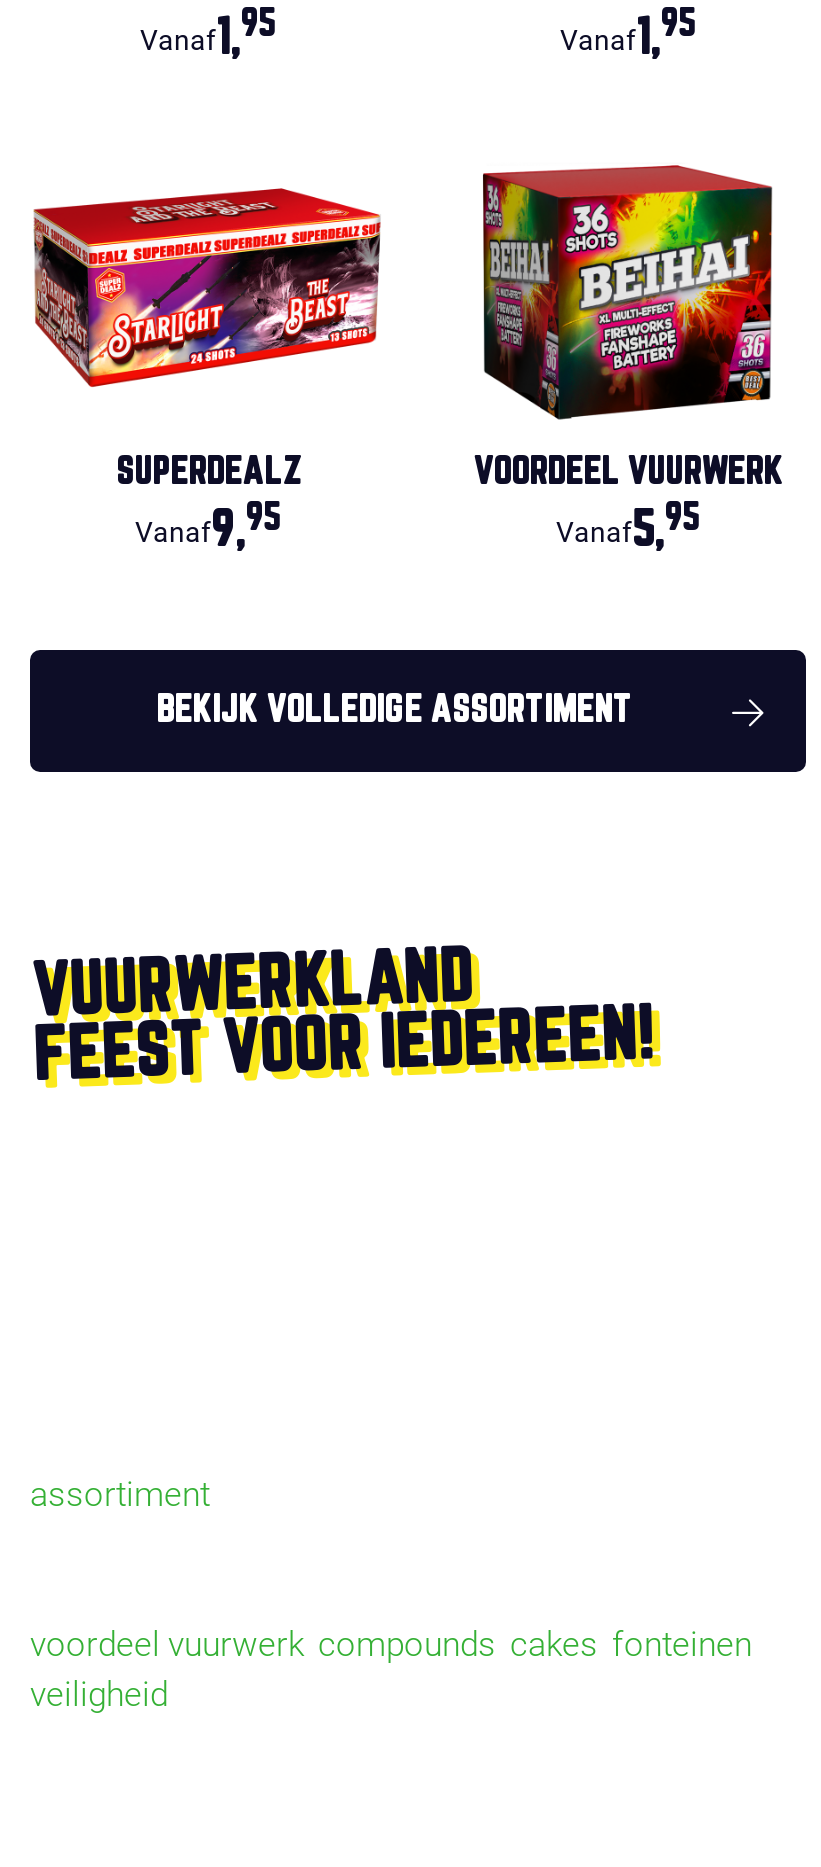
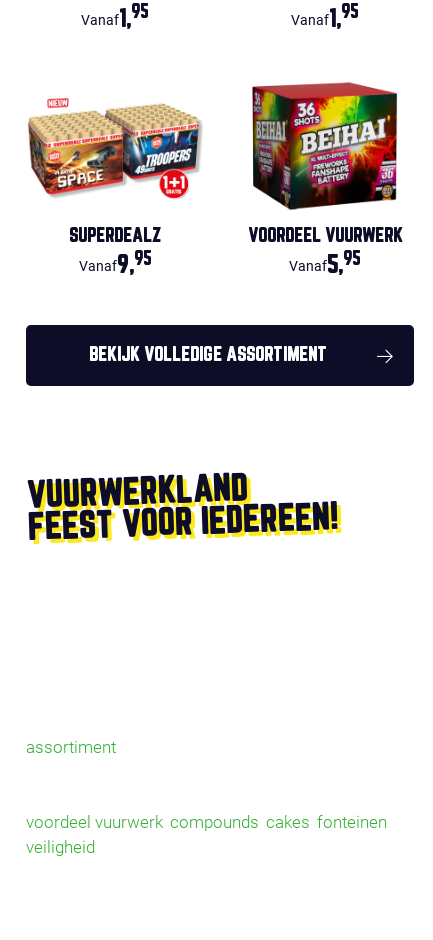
[32,186,382,396] [image] -> [28,94,201,199] [image]

